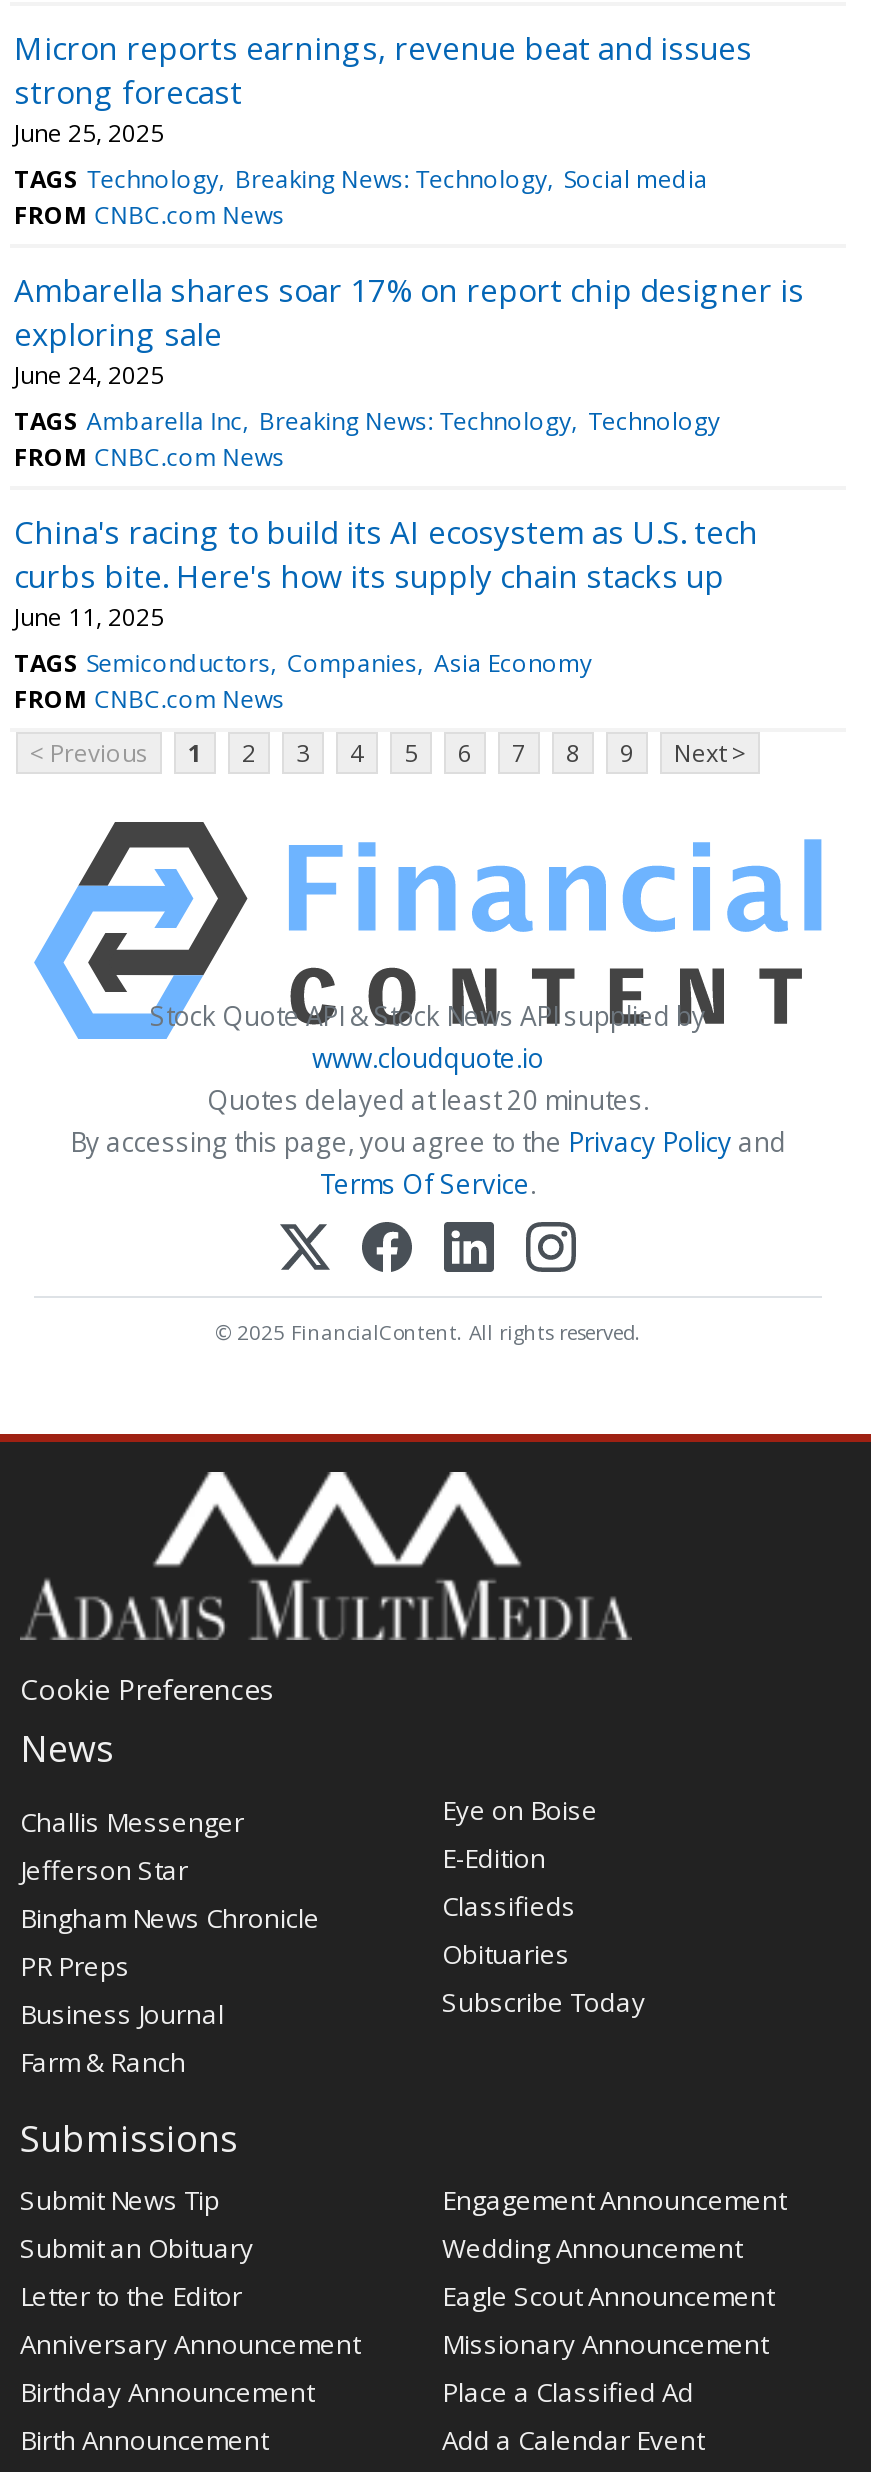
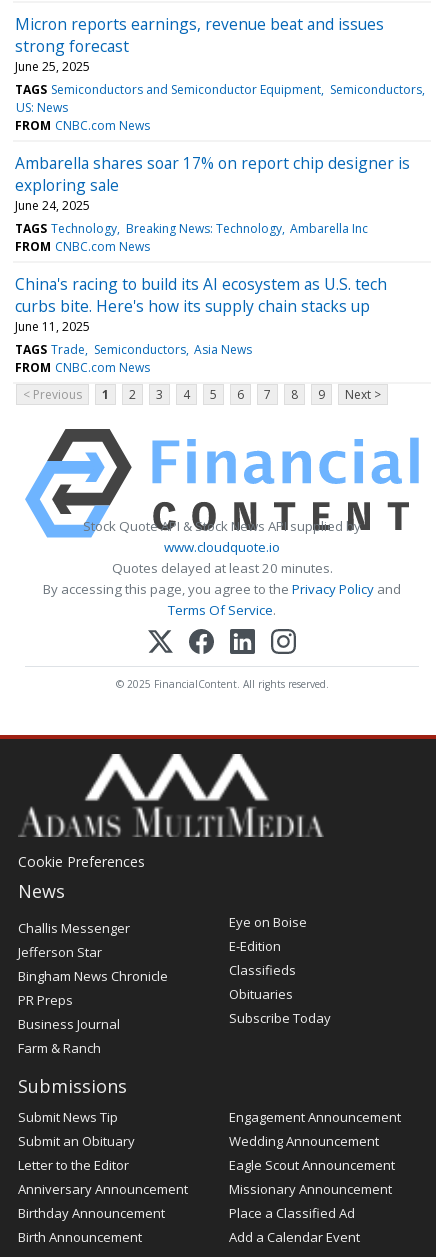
[14,162,708,196] TAGS Technology Breaking News: Technology Social media -> [15,81,422,116] TAGS Semiconductors and Semiconductor Equipment Semiconductors | US: News
[14,404,720,438] TAGS Ambarella Inc Breaking News: Technology Technology -> [15,220,368,237] TAGS Technology Breaking News: Technology Ambarella Inc
[14,646,592,680] TAGS Semiconductors Companies Asia Economy -> [15,341,252,358] TAGS Trade Semiconductors Asia News

